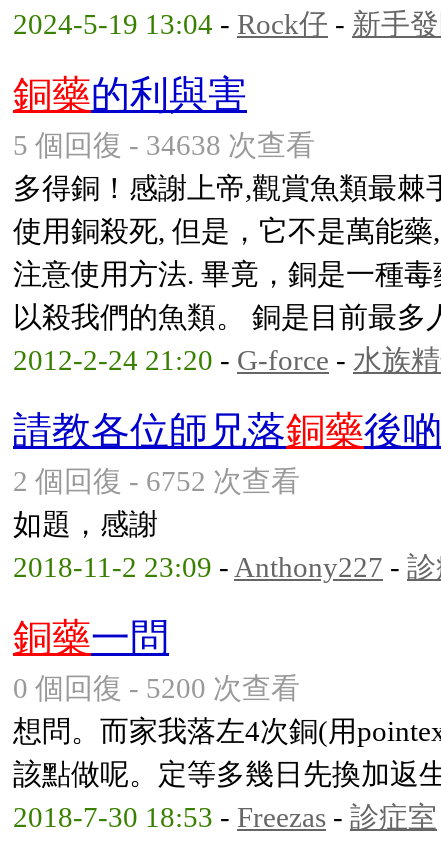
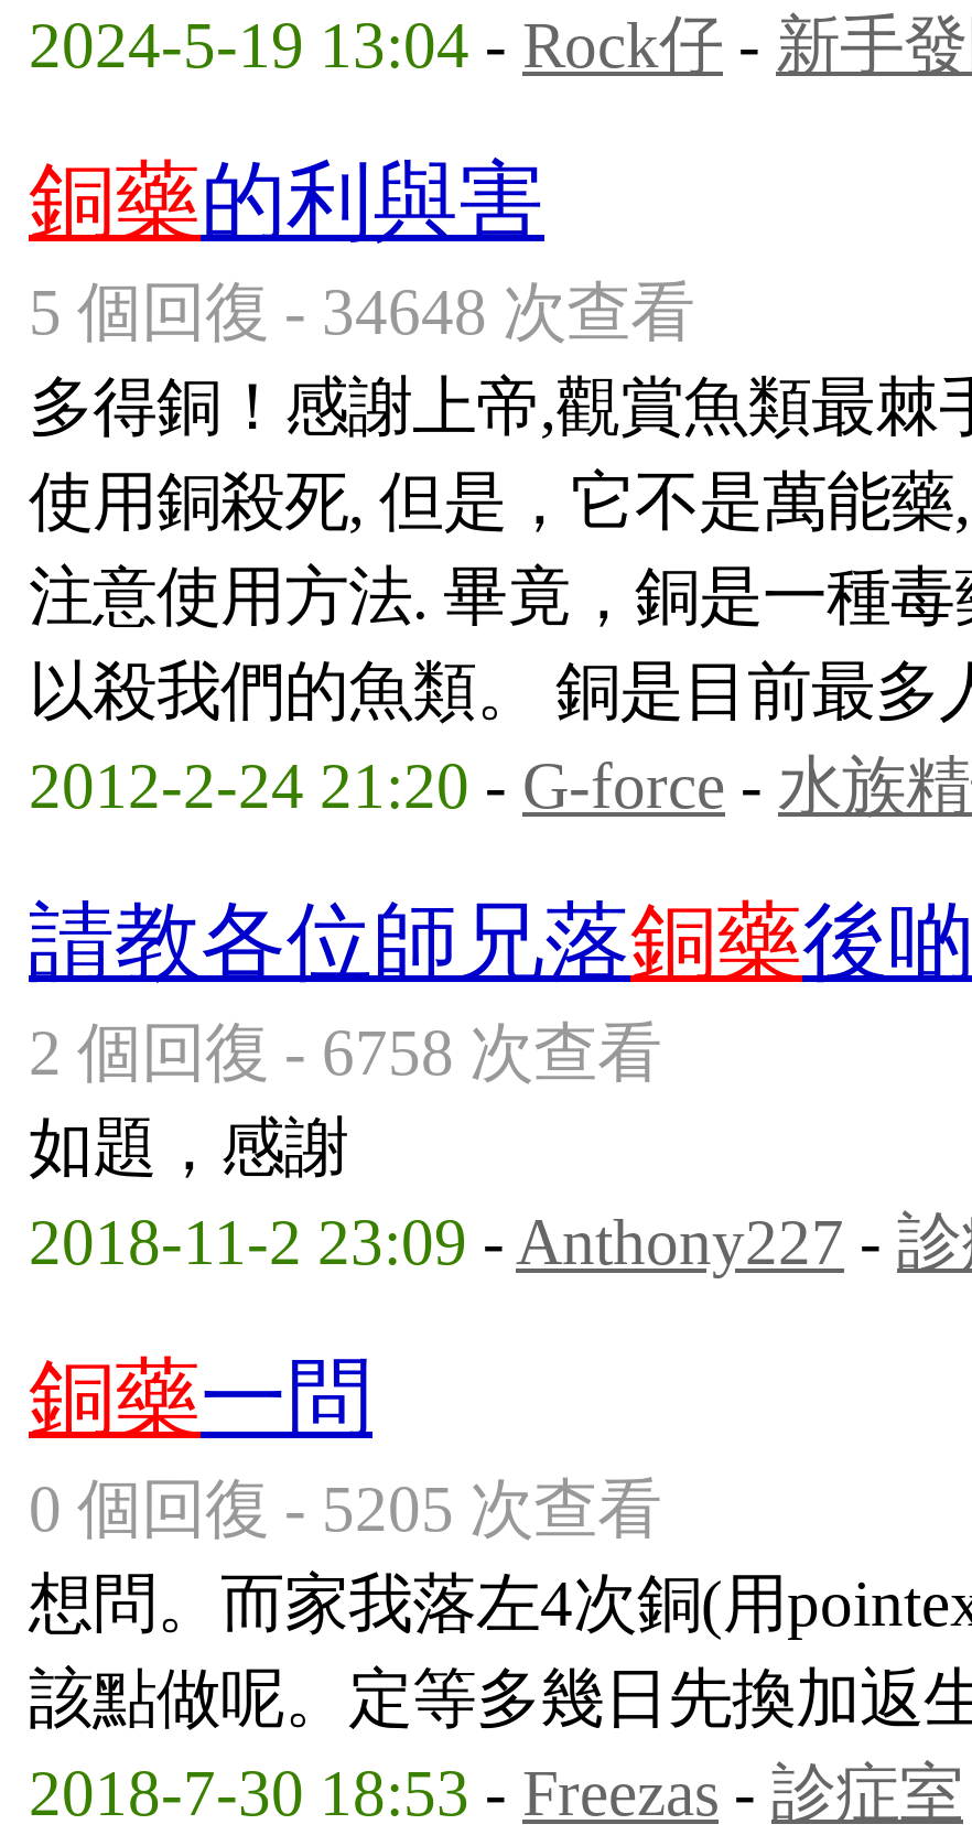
[13,129,315,161] 5 個回復 - 34638 次查看 -> [29,277,694,347] 5 個回復 - 34648 次查看
[13,465,300,497] 2 個回復 - 6752 次查看 -> [29,1017,661,1088] 2 個回復 - 6758 次查看
[13,672,300,704] 0 個回復 - 5200 次查看 -> [29,1473,661,1544] 0 個回復 - 5205 次查看

